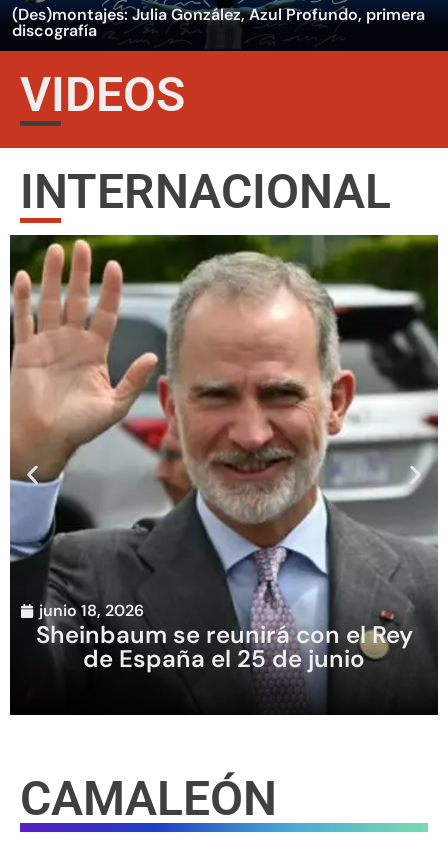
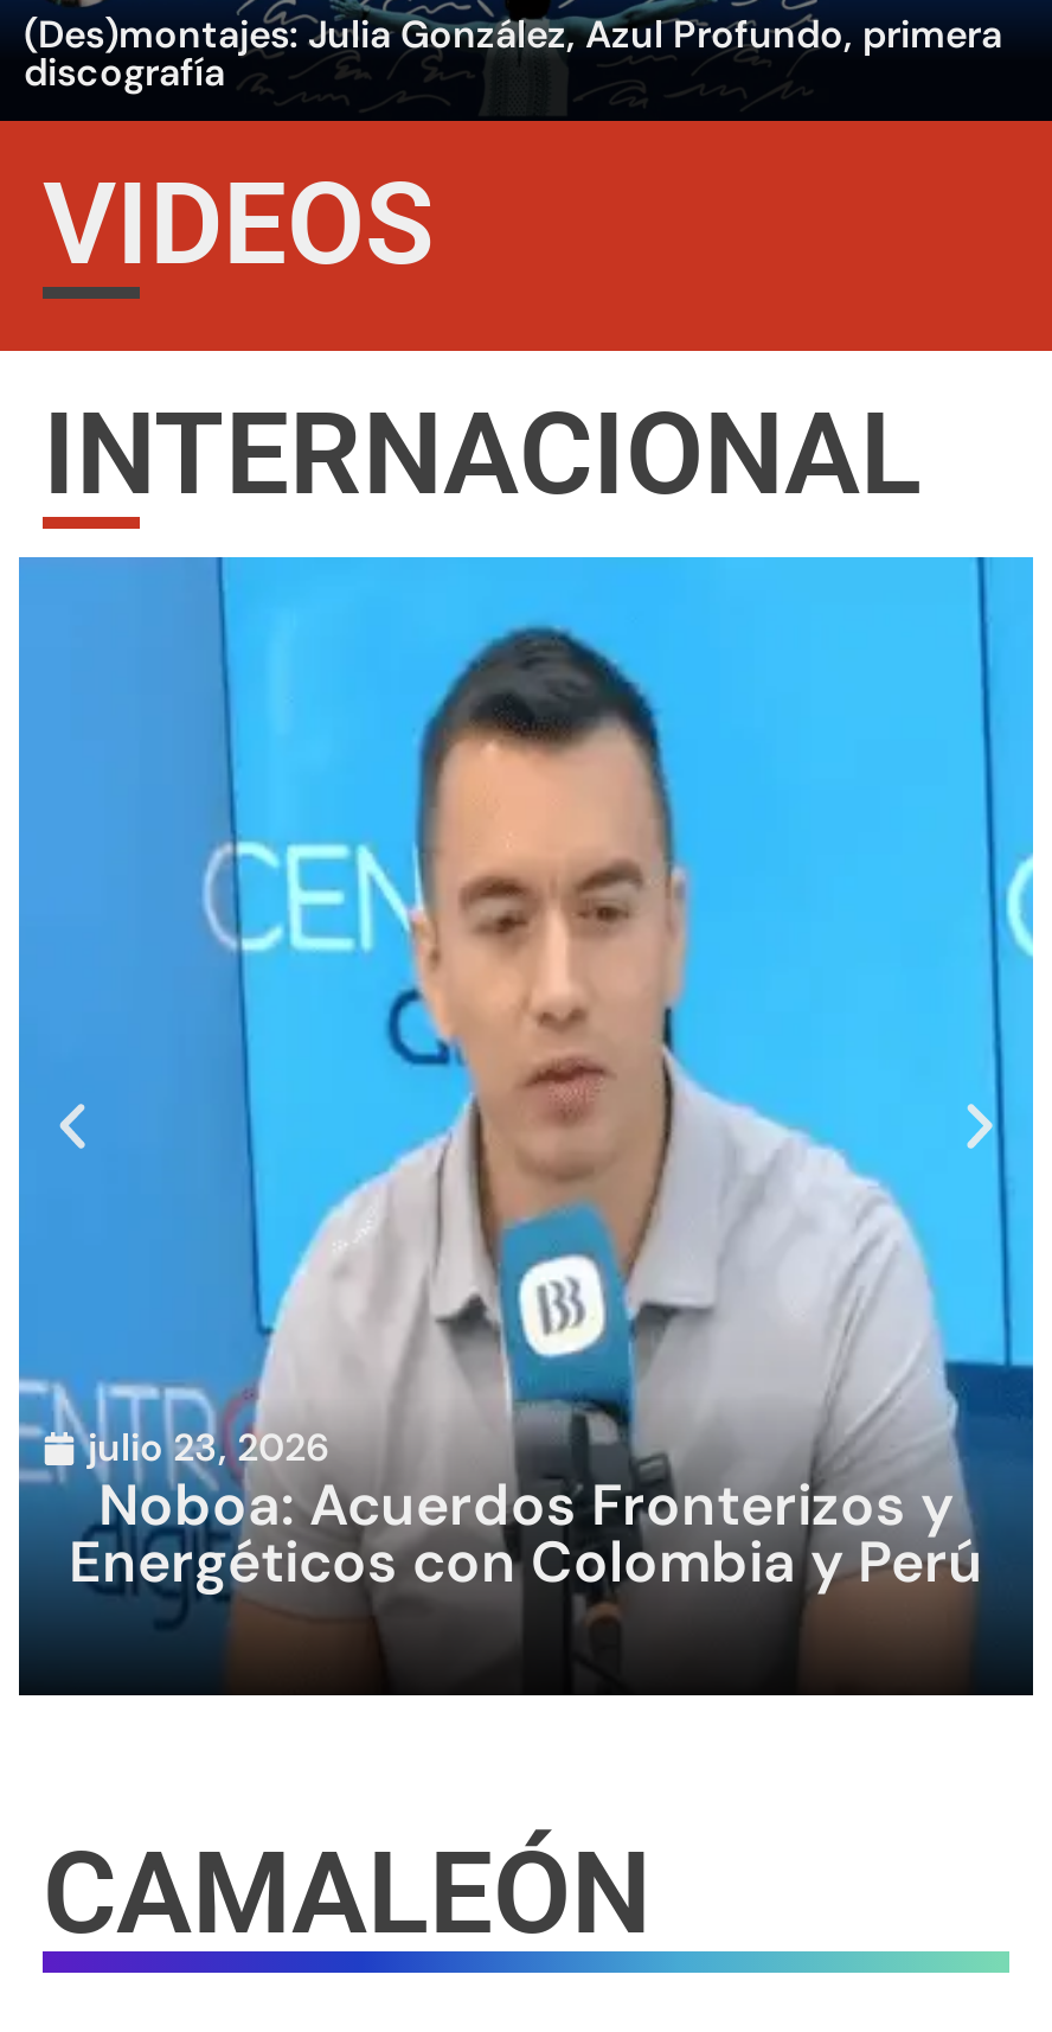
[9,234,439,709] [image] | junio 18, 2026 | Sheinbaum se reunirá con el Rey | de España el 25 de junio -> [17,555,1035,1683] [image] | julio 23, 2026 | Noboa: Acuerdos Fronterizos y | Energéticos con Colombia y Perú

